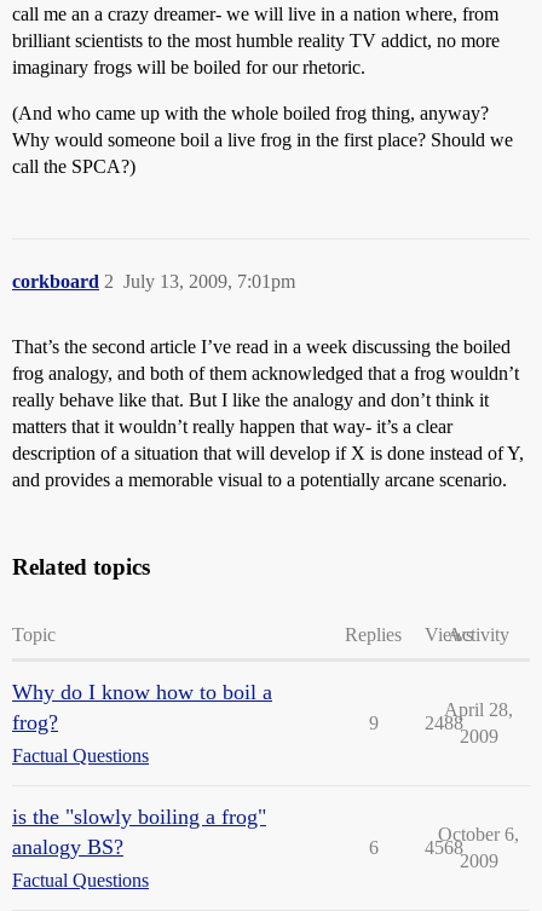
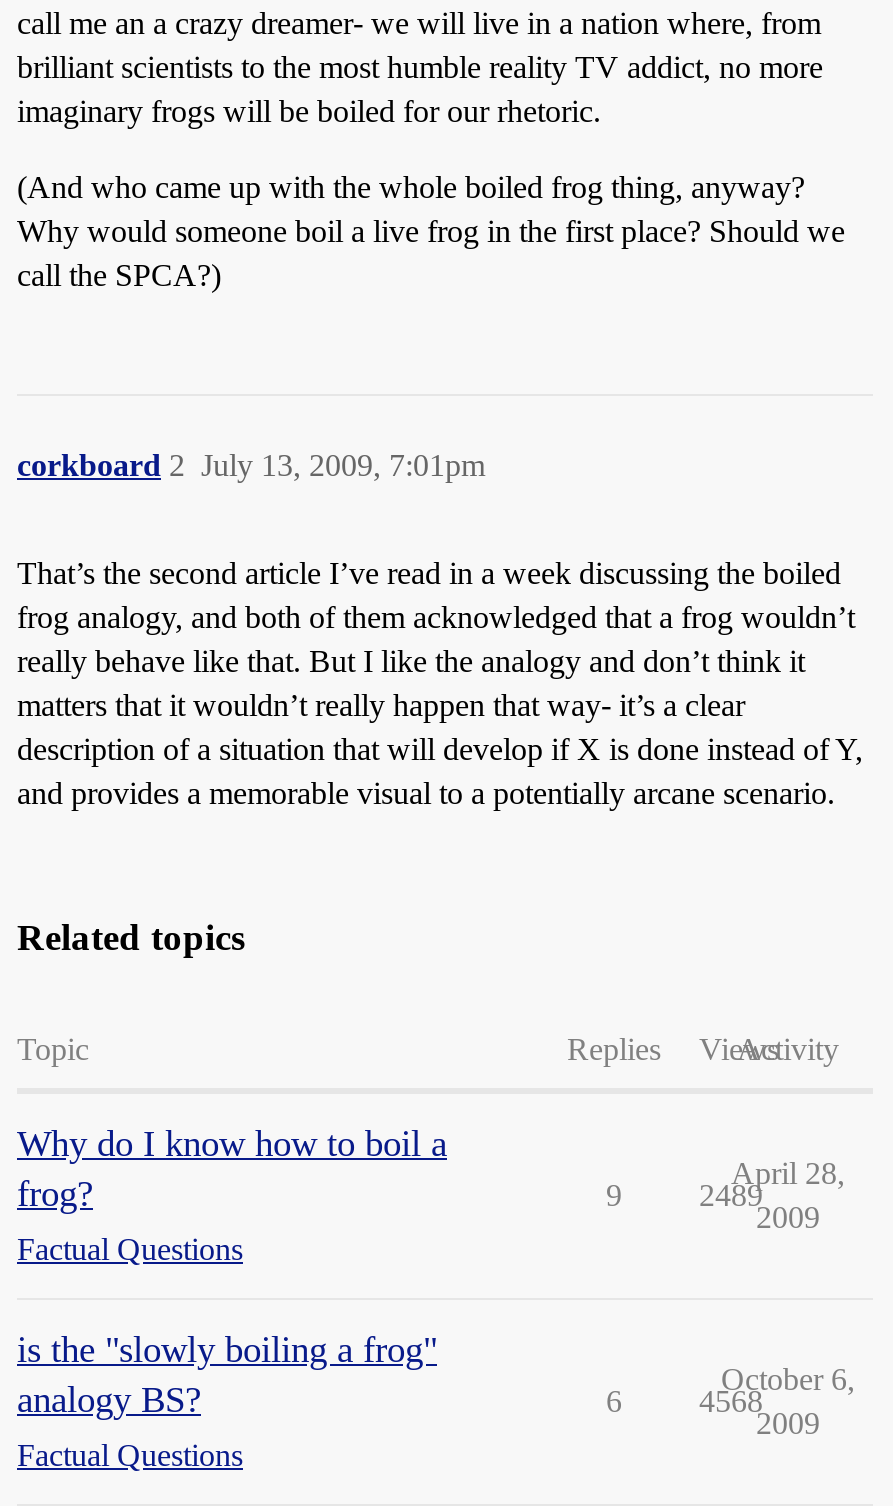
[425,713,463,733] 2488 -> [699,1178,763,1212] 2489

